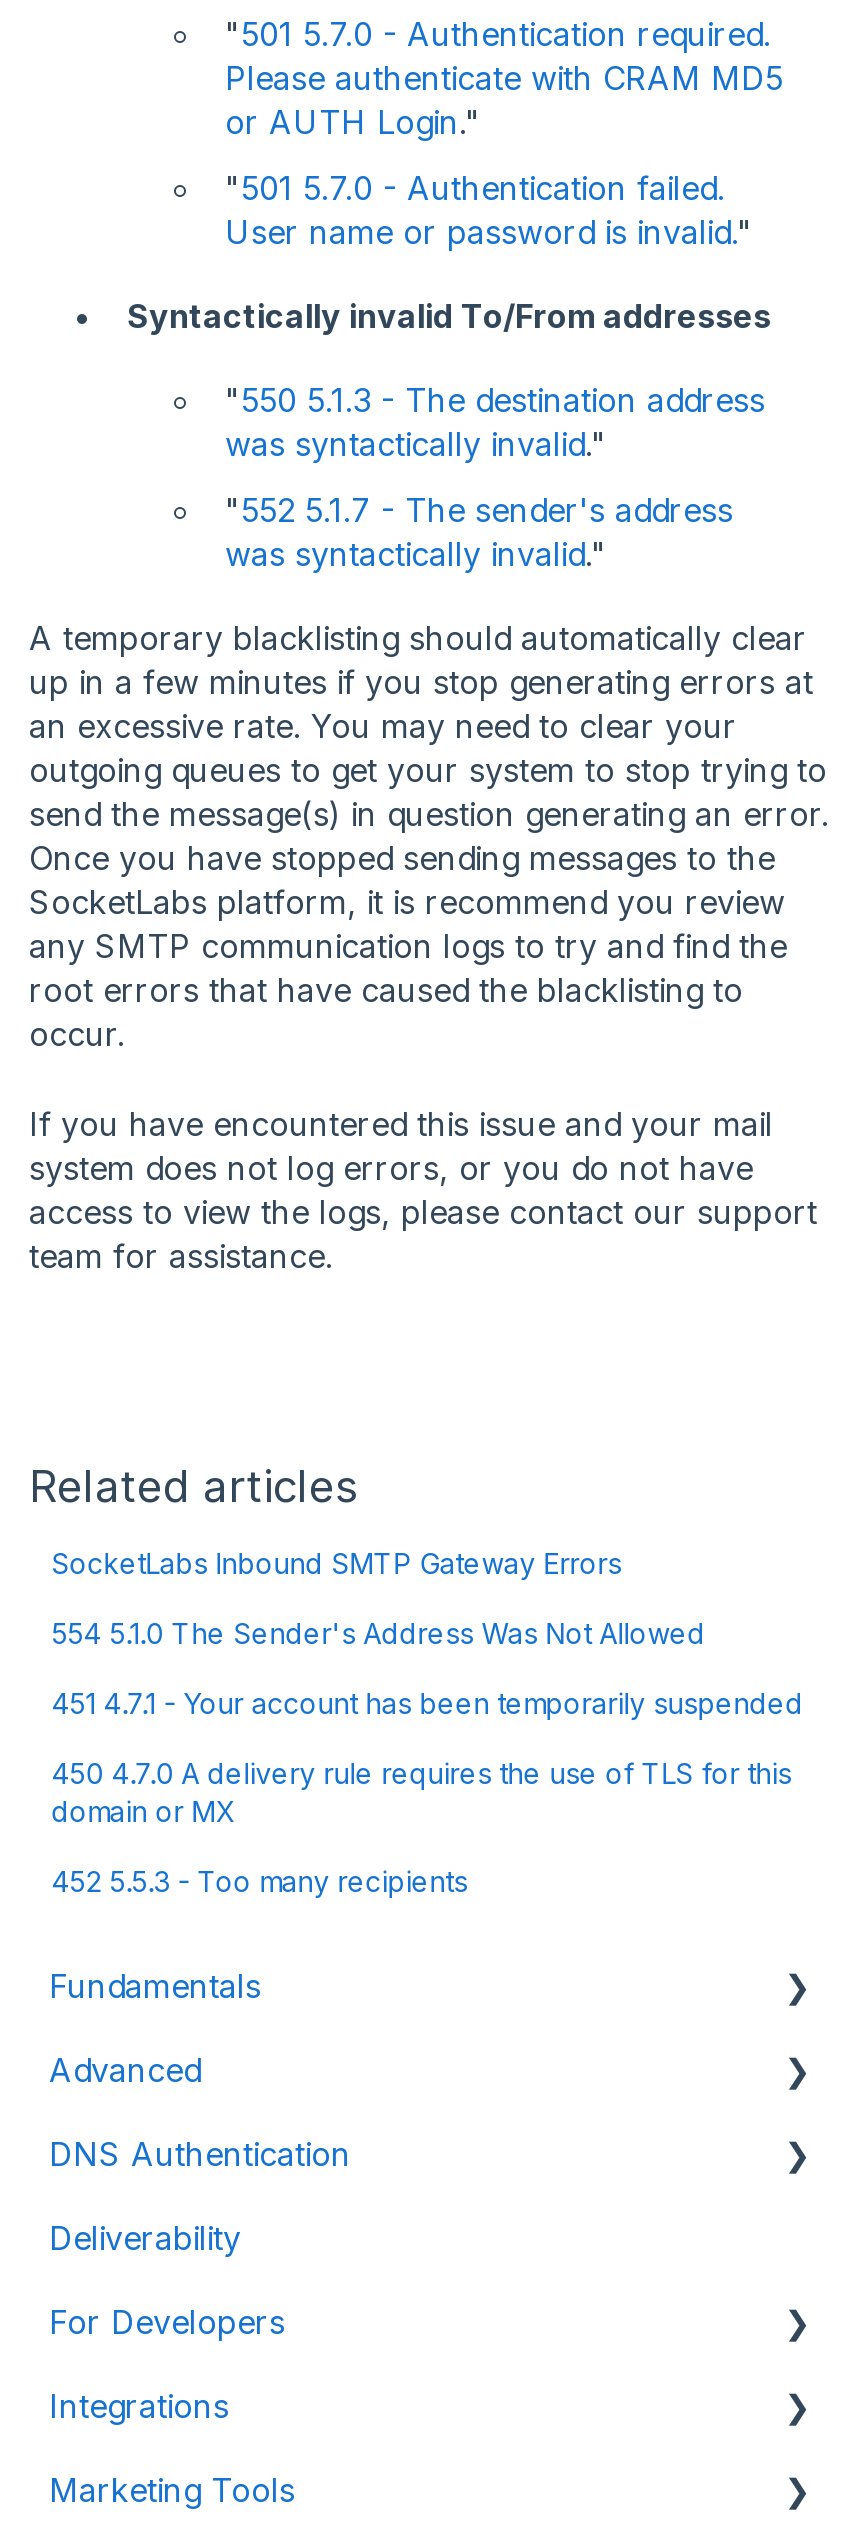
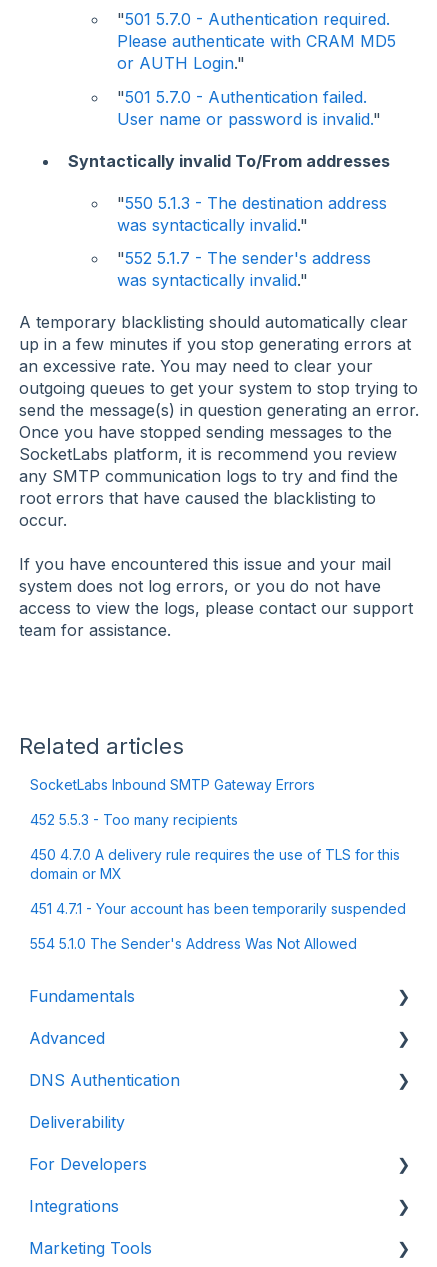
moved [51,1616,803,1720] -> [30,900,406,952]: 451 4.7.1 - Your account has been temporarily suspended | 554 5.1.0 The Sender's Address Was Not Allowed
moved [51,1756,791,1828] -> [30,846,400,882]: 450 4.7.0 A delivery rule requires the use of TLS for this | domain or MX
moved [51,1864,467,1898] -> [30,811,238,828]: 452 5.5.3 - Too many recipients

